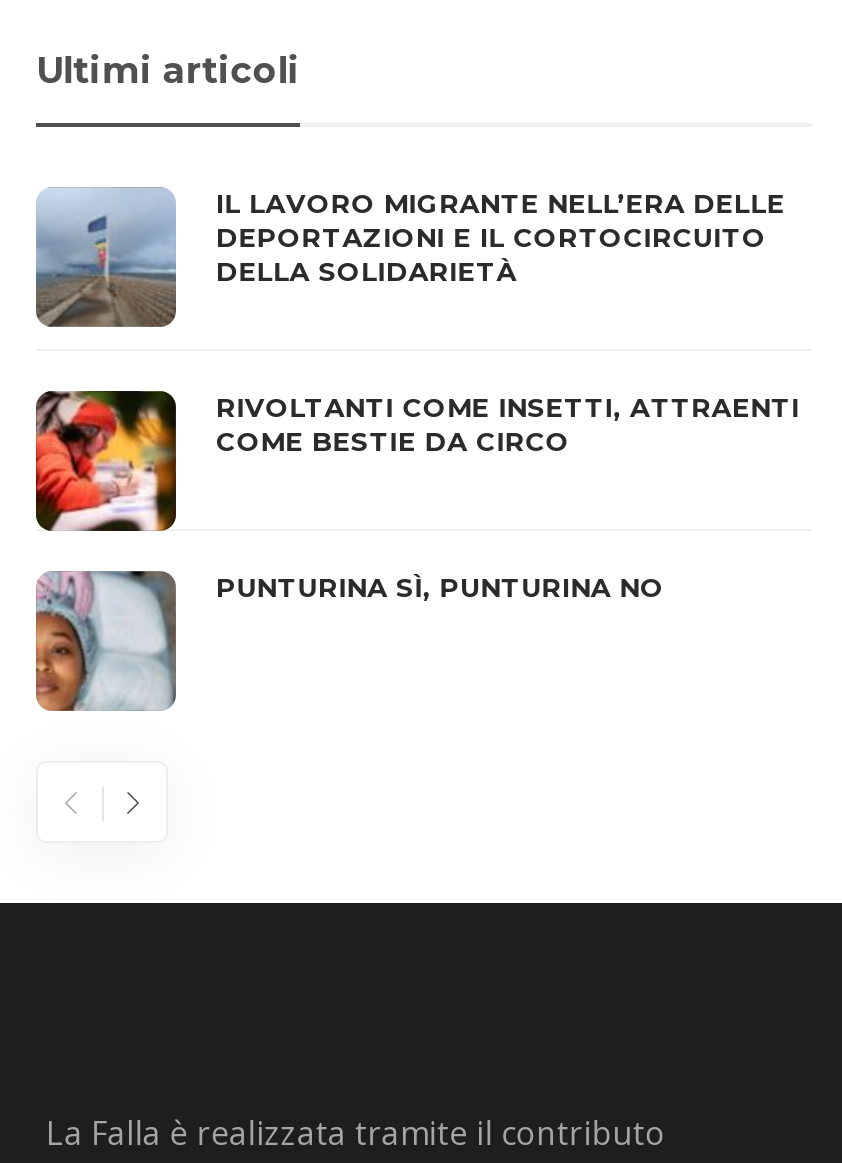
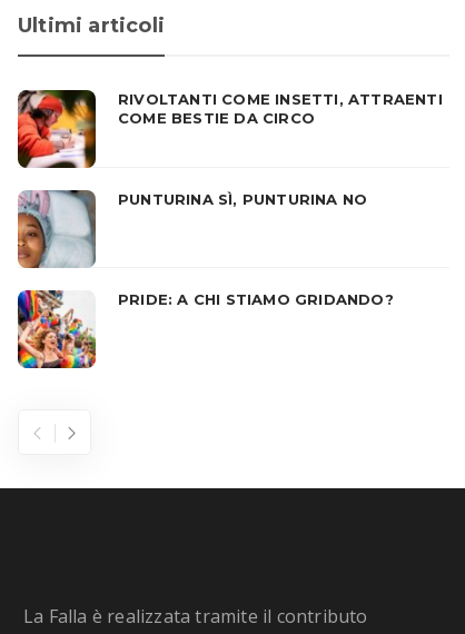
[34,187,785,327] [image] | IL LAVORO MIGRANTE NELL’ERA DELLE | DEPORTAZIONI E IL CORTOCIRCUITO | DELLA SOLIDARIETÀ -> none
moved [32,387,800,603] -> [16,88,443,208]: [image] | RIVOLTANTI COME INSETTI, ATTRAENTI | COME BESTIE DA CIRCO | PUNTURINA SÌ, PUNTURINA NO
moved [32,567,178,715] -> [16,188,97,270]: [image]
none -> [17,289,394,382] [image] | PRIDE: A CHI STIAMO GRIDANDO?

